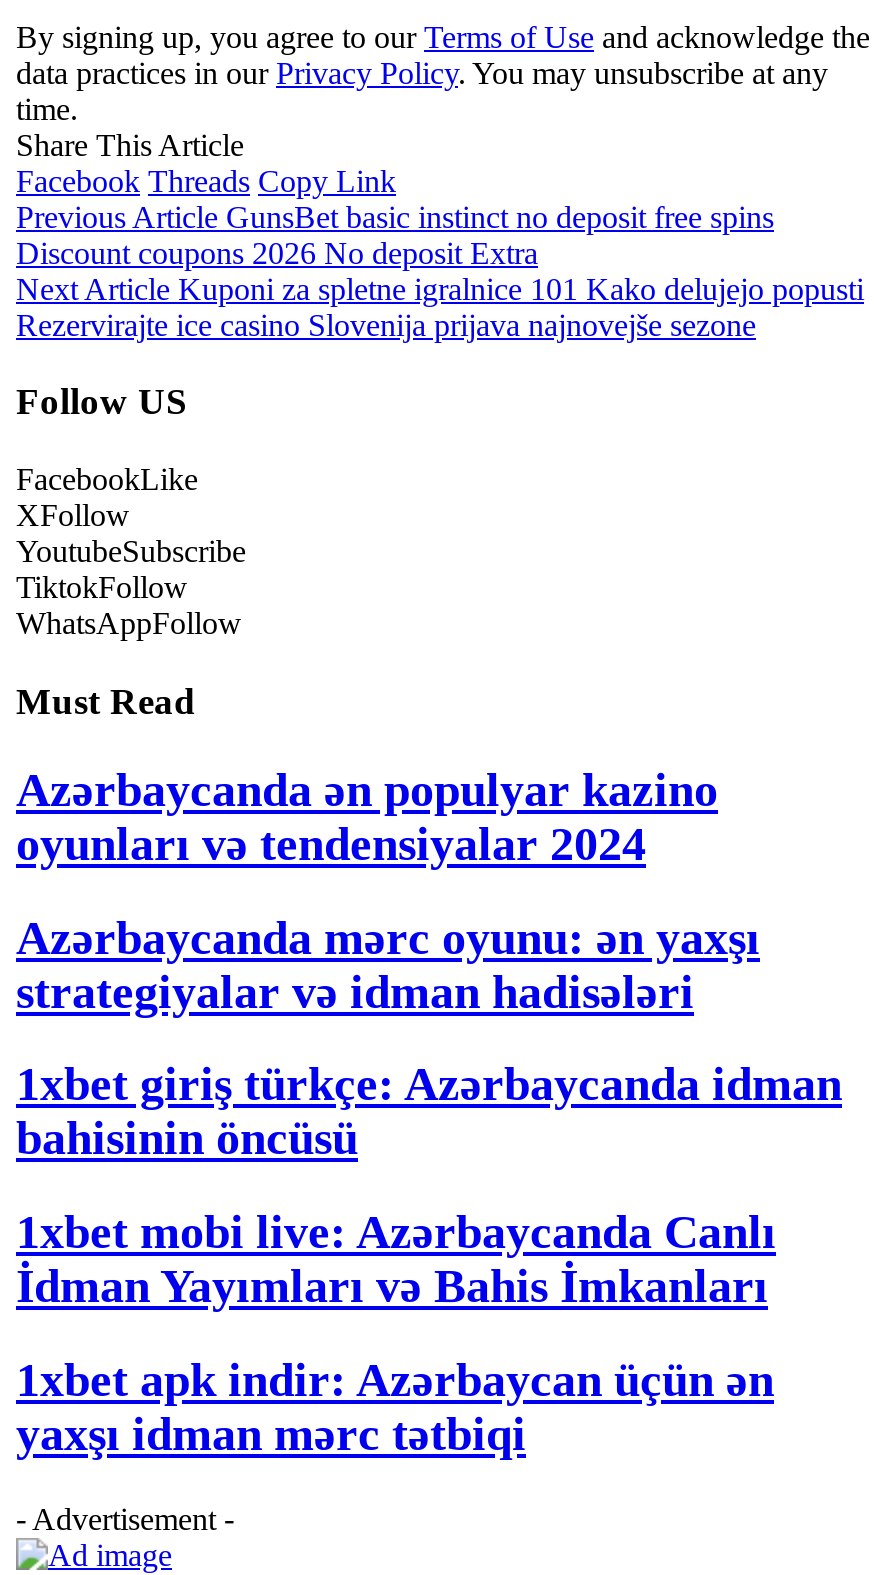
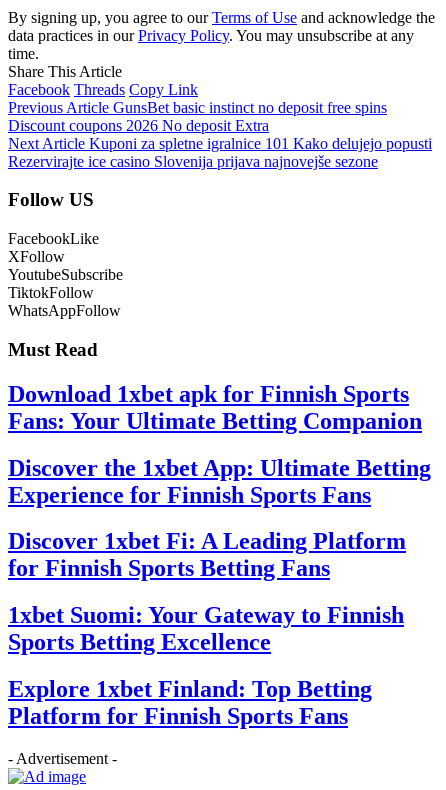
[16,763,718,869] Azərbaycanda ən populyar kazino | oyunları və tendensiyalar 2024 -> [8,381,422,434] Download 1xbet apk for Finnish Sports | Fans: Your Ultimate Betting Companion
[16,911,760,1017] Azərbaycanda mərc oyunu: ən yaxşı | strategiyalar və idman hadisələri -> [8,455,431,508] Discover the 1xbet App: Ultimate Betting | Experience for Finnish Sports Fans
[16,1059,842,1165] 1xbet giriş türkçe: Azərbaycanda idman | bahisinin öncüsü -> [8,528,406,581] Discover 1xbet Fi: A Leading Platform | for Finnish Sports Betting Fans
[16,1207,776,1313] 1xbet mobi live: Azərbaycanda Canlı | İdman Yayımları və Bahis İmkanları -> [8,602,404,655] 1xbet Suomi: Your Gateway to Finnish | Sports Betting Excellence
[16,1355,774,1461] 1xbet apk indir: Azərbaycan üçün ən | yaxşı idman mərc tətbiqi -> [8,676,372,729] Explore 1xbet Finland: Top Betting | Platform for Finnish Sports Fans

